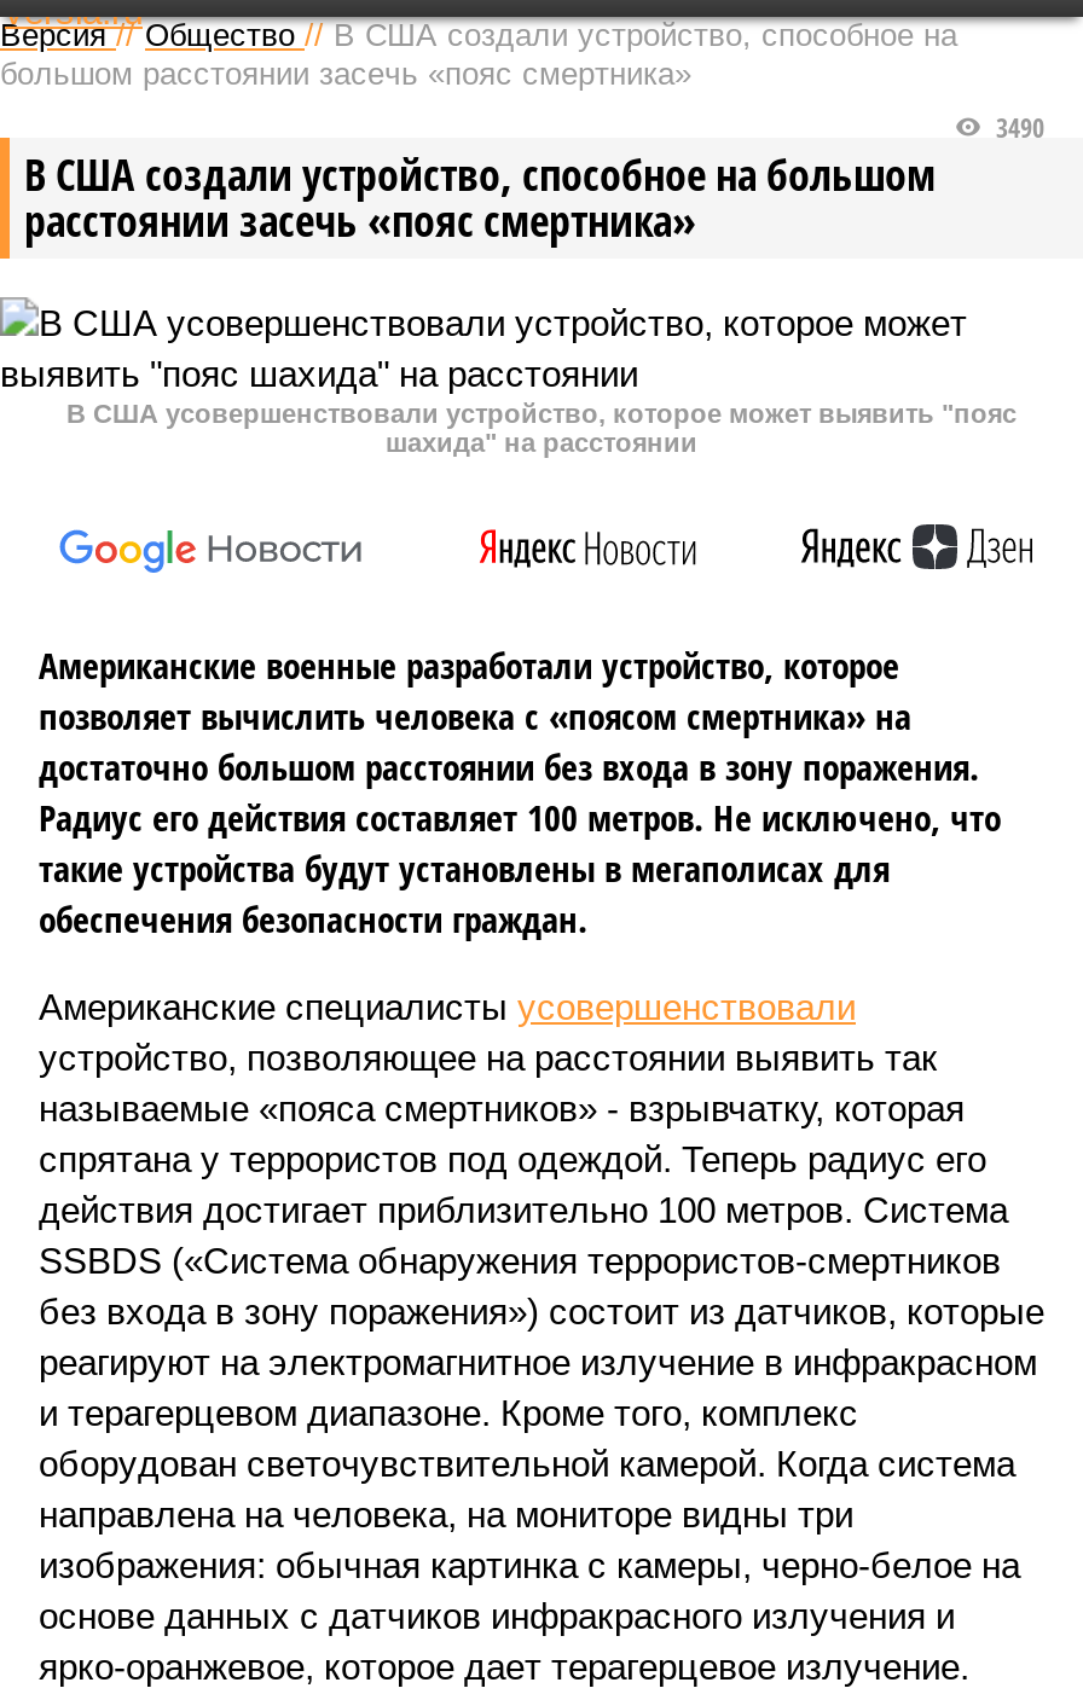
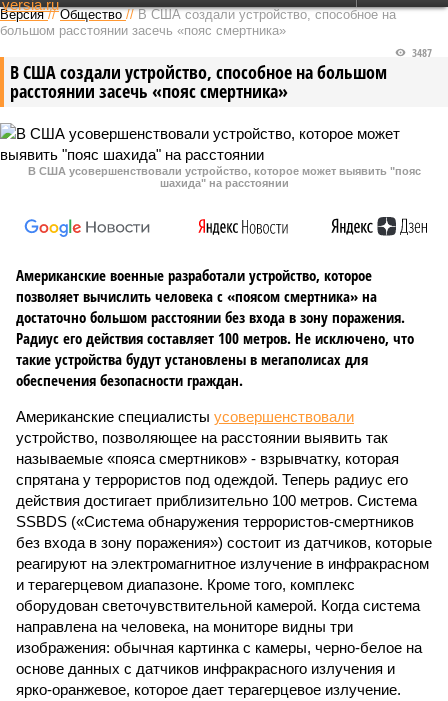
[989,109,1044,145] 3490 -> [409,45,432,60] 3487

